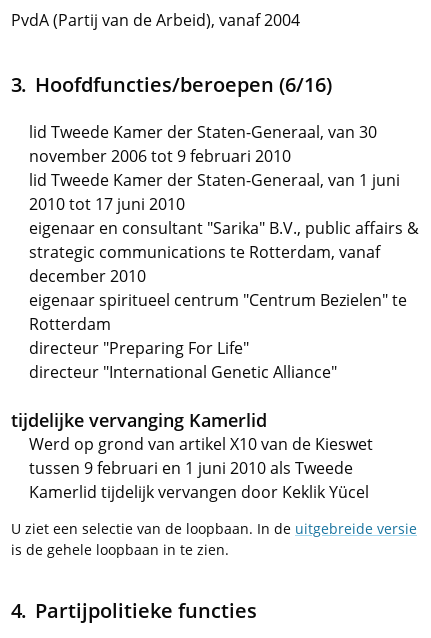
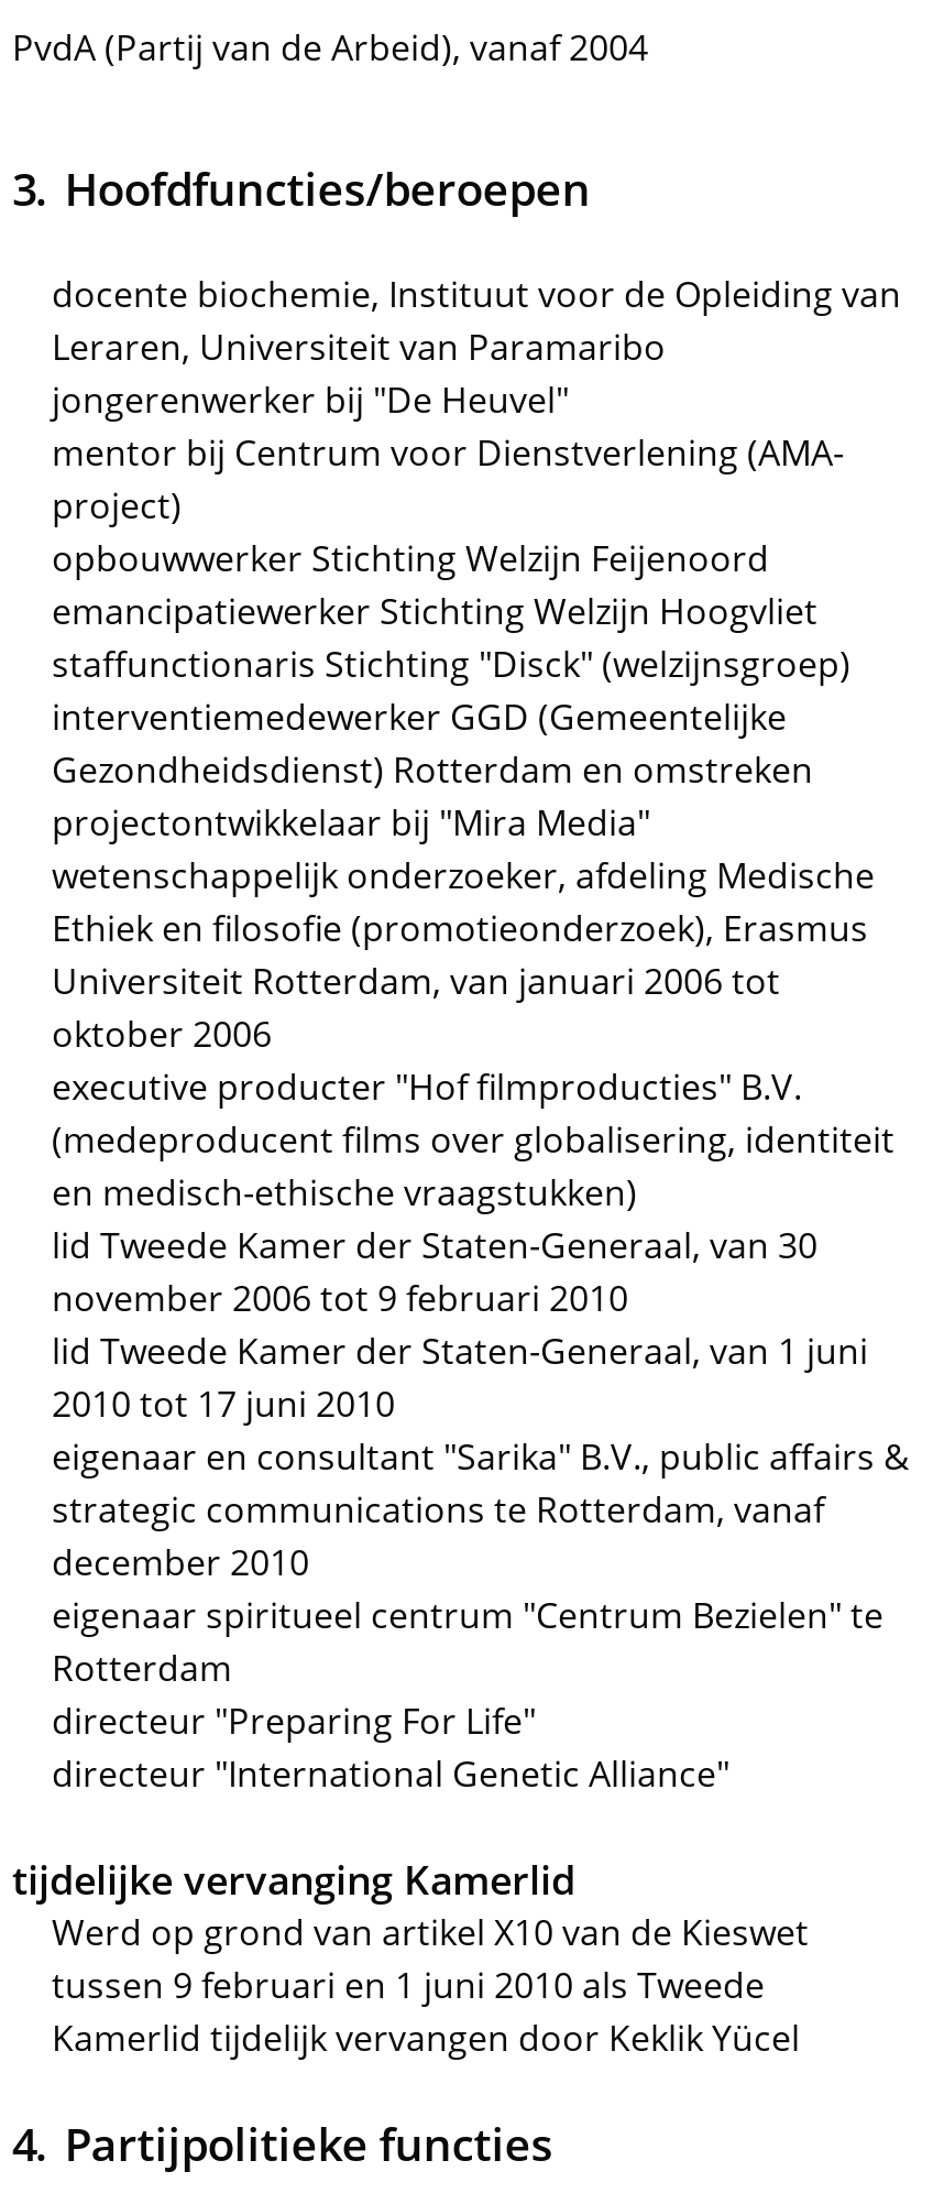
[35,70,332,98] Hoofdfuncties/beroepen (6/16) -> [52,157,901,1216] Hoofdfuncties/beroepen | docente biochemie, Instituut voor de Opleiding van | Leraren, Universiteit van Paramaribo | jongerenwerker bij "De Heuvel" | mentor bij Centrum voor Dienstverlening (AMA- | project) | opbouwwerker Stichting Welzijn Feijenoord | emancipatiewerker Stichting Welzijn Hoogvliet | staffunctionaris Stichting "Disck" (welzijnsgroep) | interventiemedewerker GGD (Gemeentelijke | Gezondheidsdienst) Rotterdam en omstreken | projectontwikkelaar bij "Mira Media" | wetenschappelijk onderzoeker, afdeling Medische | Ethiek en filosofie (promotieonderzoek), Erasmus | Universiteit Rotterdam, van januari 2006 tot | oktober 2006 | executive producter "Hof filmproducties" B.V. | (medeproducent films over globalisering, identiteit | en medisch-ethische vraagstukken)
moved [11,121,419,503] -> [12,1221,910,2062]: lid Tweede Kamer der Staten-Generaal, van 30 | november 2006 tot 9 februari 2010 | lid Tweede Kamer der Staten-Generaal, van 1 juni | ... | tussen 9 februari en 1 juni 2010 als Tweede | Kamerlid tijdelijk vervangen door Keklik Yücel
[11,519,417,559] U ziet een selectie van de loopbaan. In de uitgebreide versie | is de gehele loopbaan in te zien. -> none

